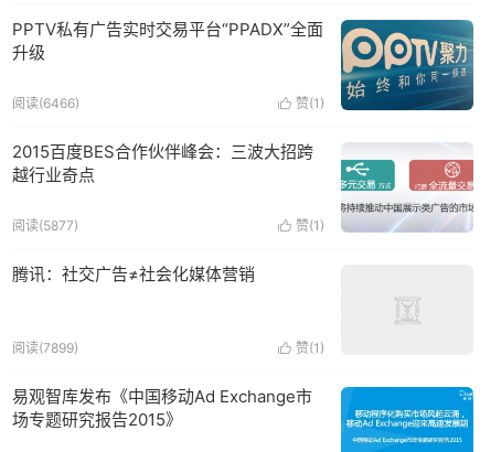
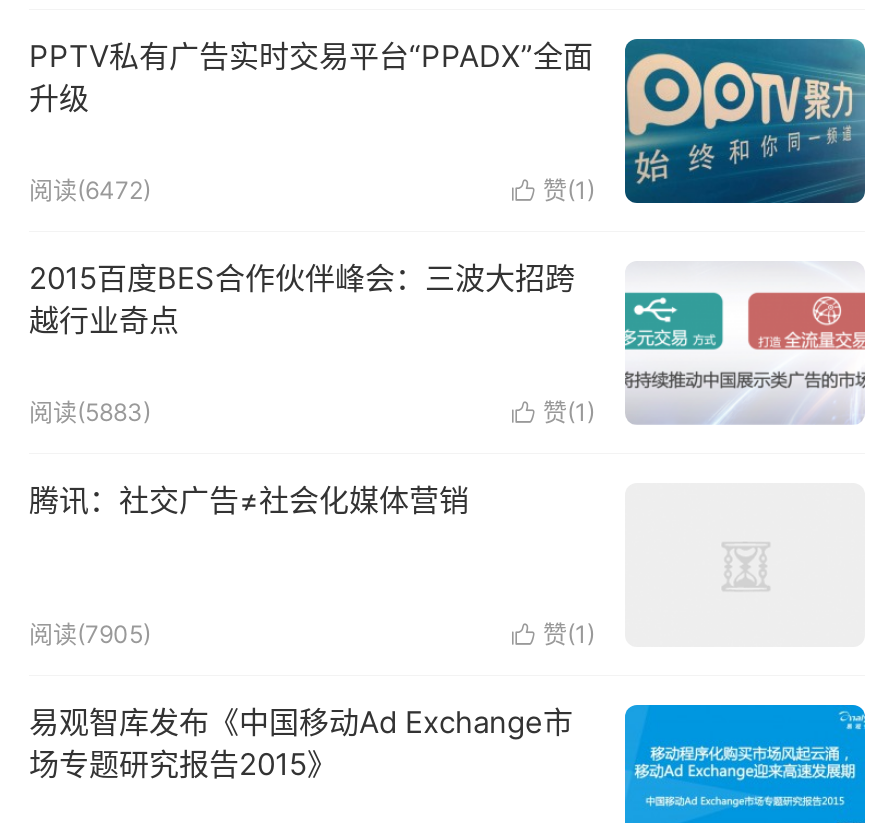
[12,95,79,111] 阅读(6466) -> [29,175,151,205] 阅读(6472)
[12,217,78,234] 阅读(5877) -> [29,397,151,427] 阅读(5883)
[12,340,78,356] 阅读(7899) -> [29,619,151,649] 阅读(7905)

